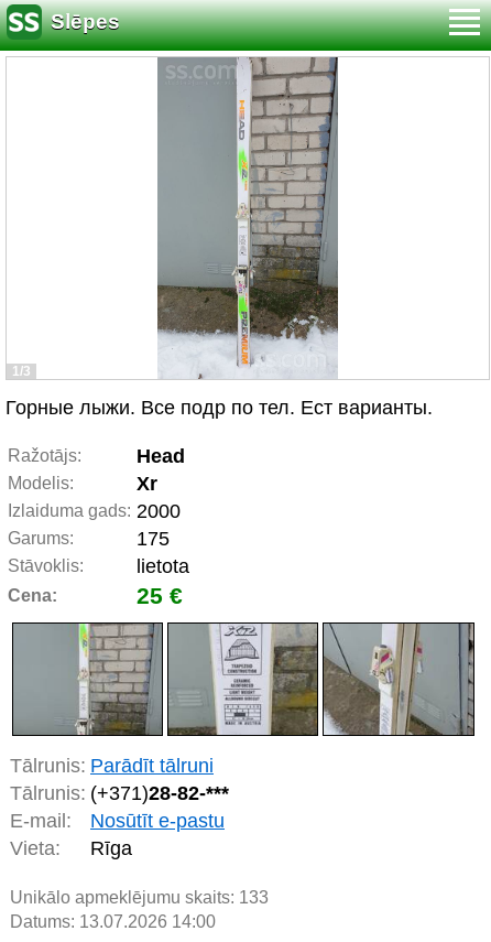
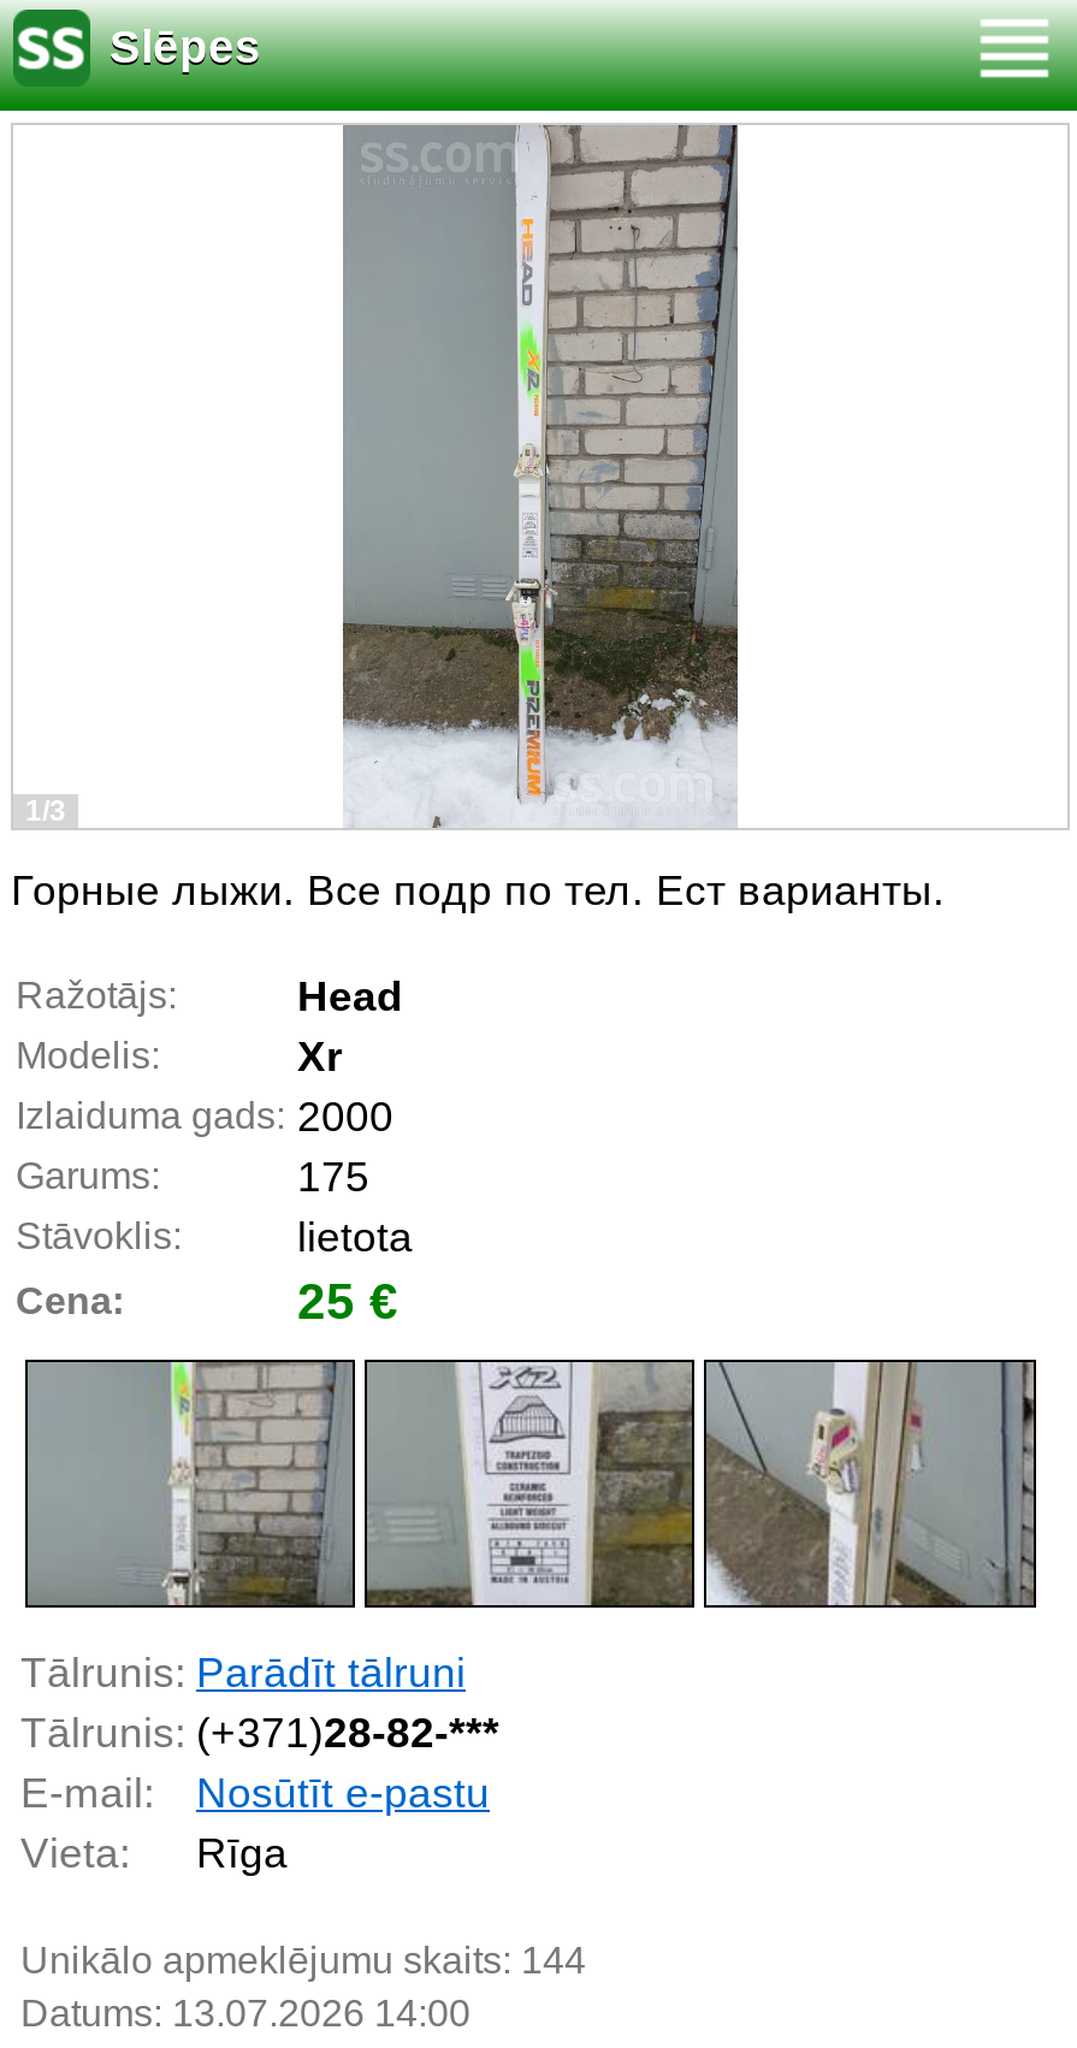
[10,888,269,907] Unikālo apmeklējumu skaits: 133 -> [20,1940,586,1981] Unikālo apmeklējumu skaits: 144

